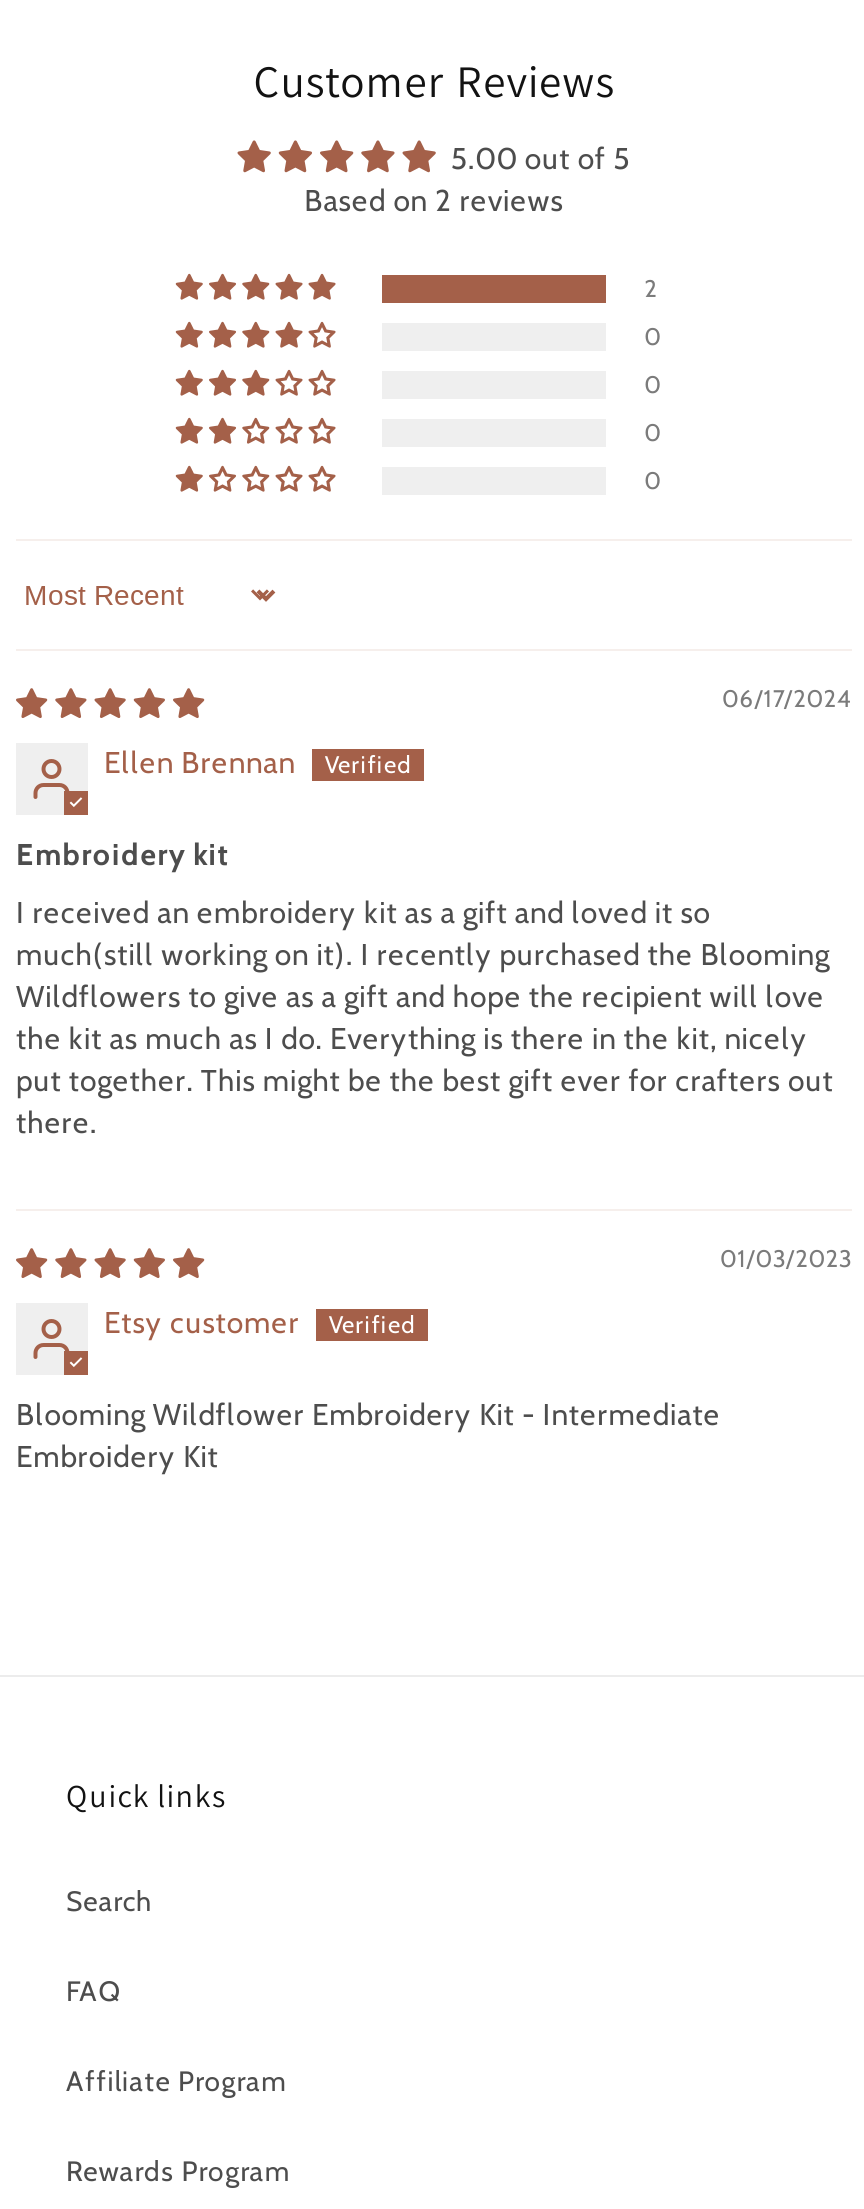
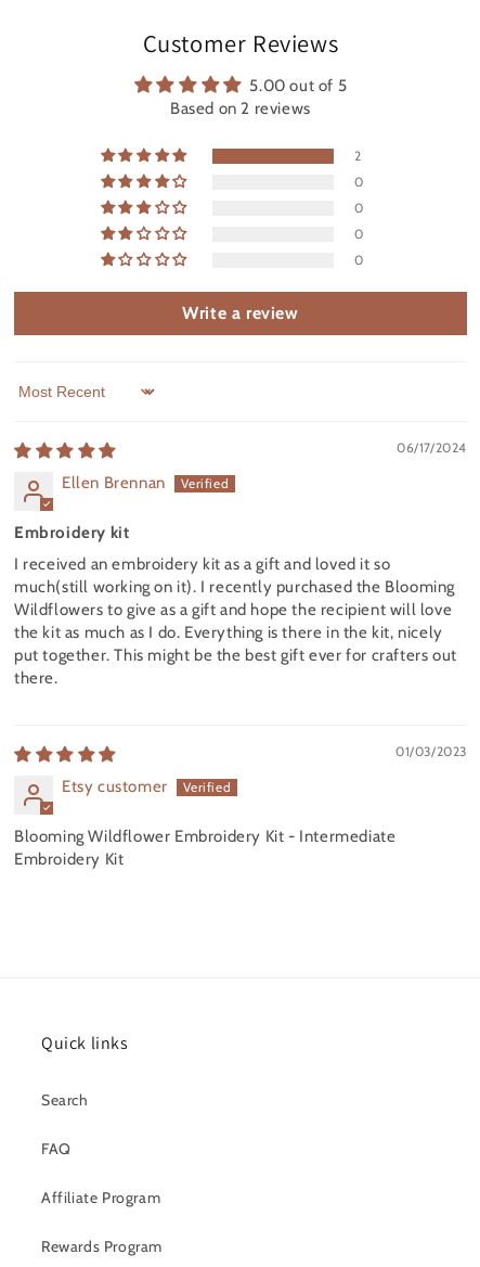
none -> [182,302,299,323] Write a review

